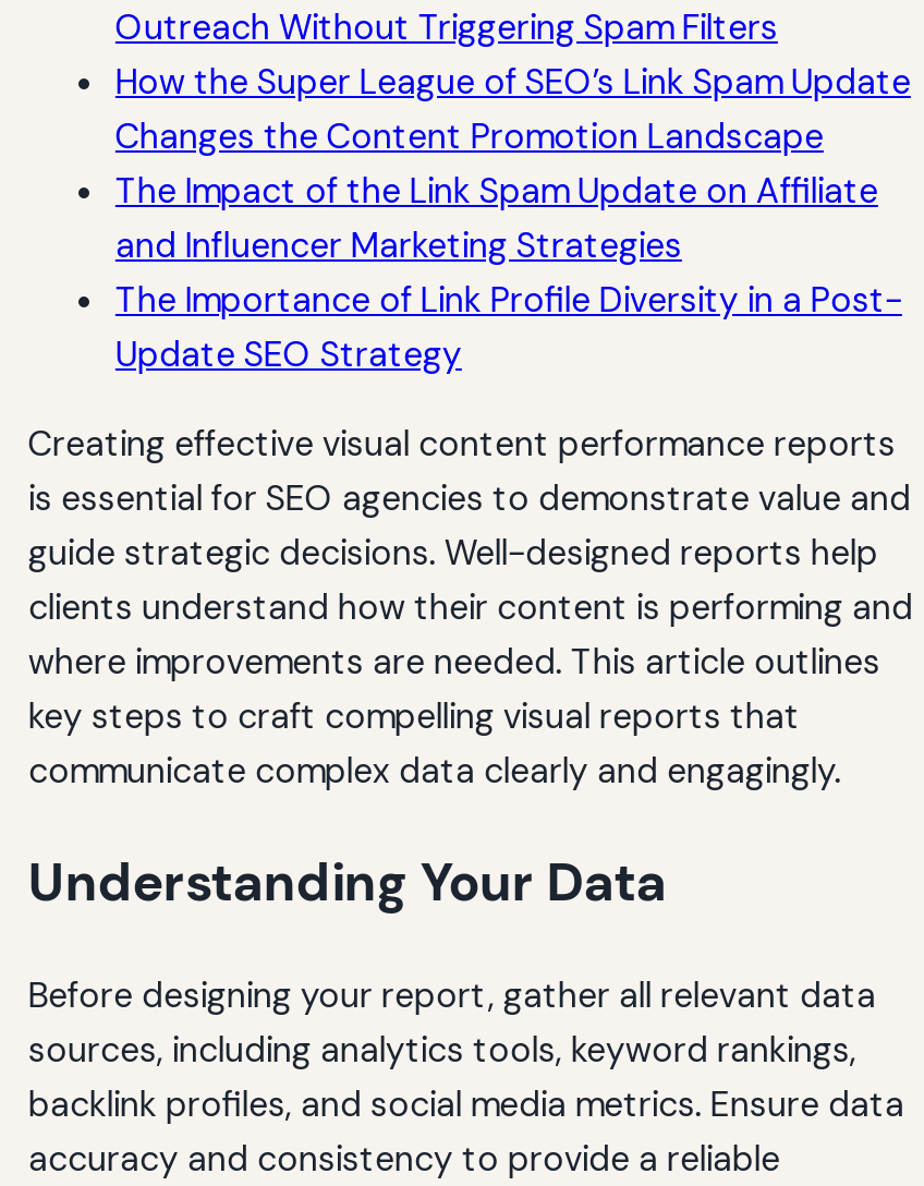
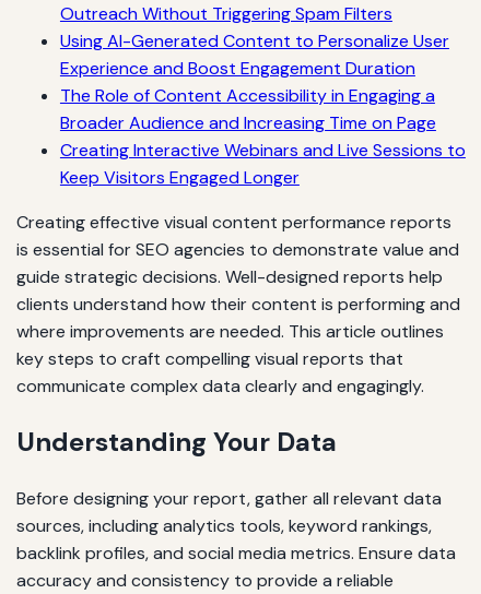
[115,58,911,377] How the Super League of SEO’s Link Spam Update | Changes the Content Promotion Landscape | The Impact of the Link Spam Update on Affiliate | and Influencer Marketing Strategies | The Importance of Link Profile Diversity in a Post- | Update SEO Strategy -> [60,29,466,189] Using AI-Generated Content to Personalize User | Experience and Boost Engagement Duration | The Role of Content Accessibility in Engaging a | Broader Audience and Increasing Time on Page | Creating Interactive Webinars and Live Sessions to | Keep Visitors Engaged Longer

